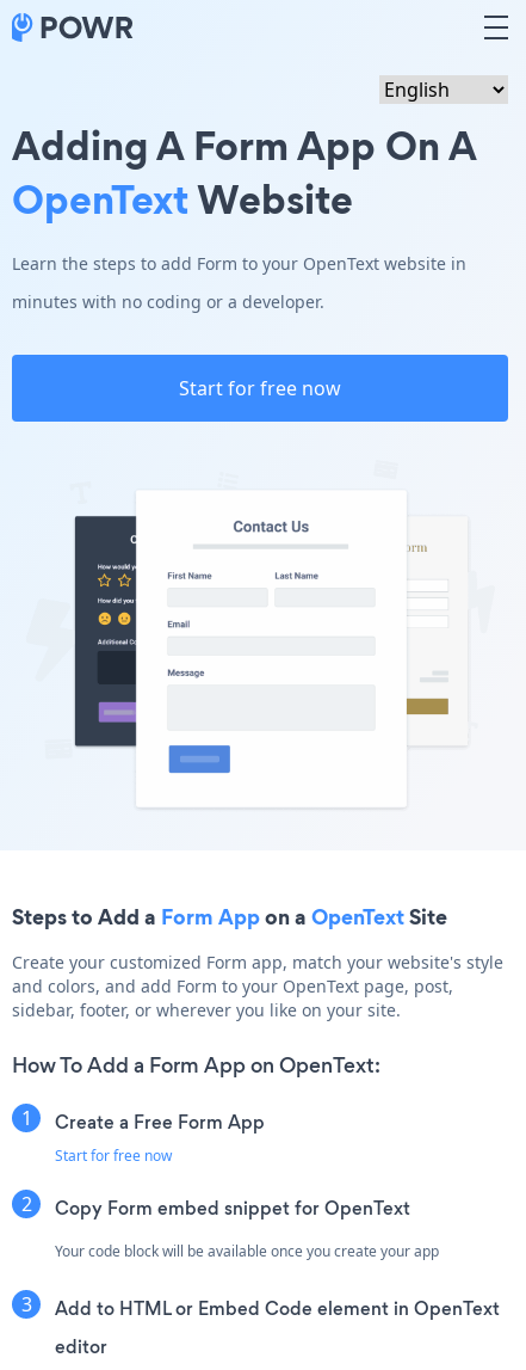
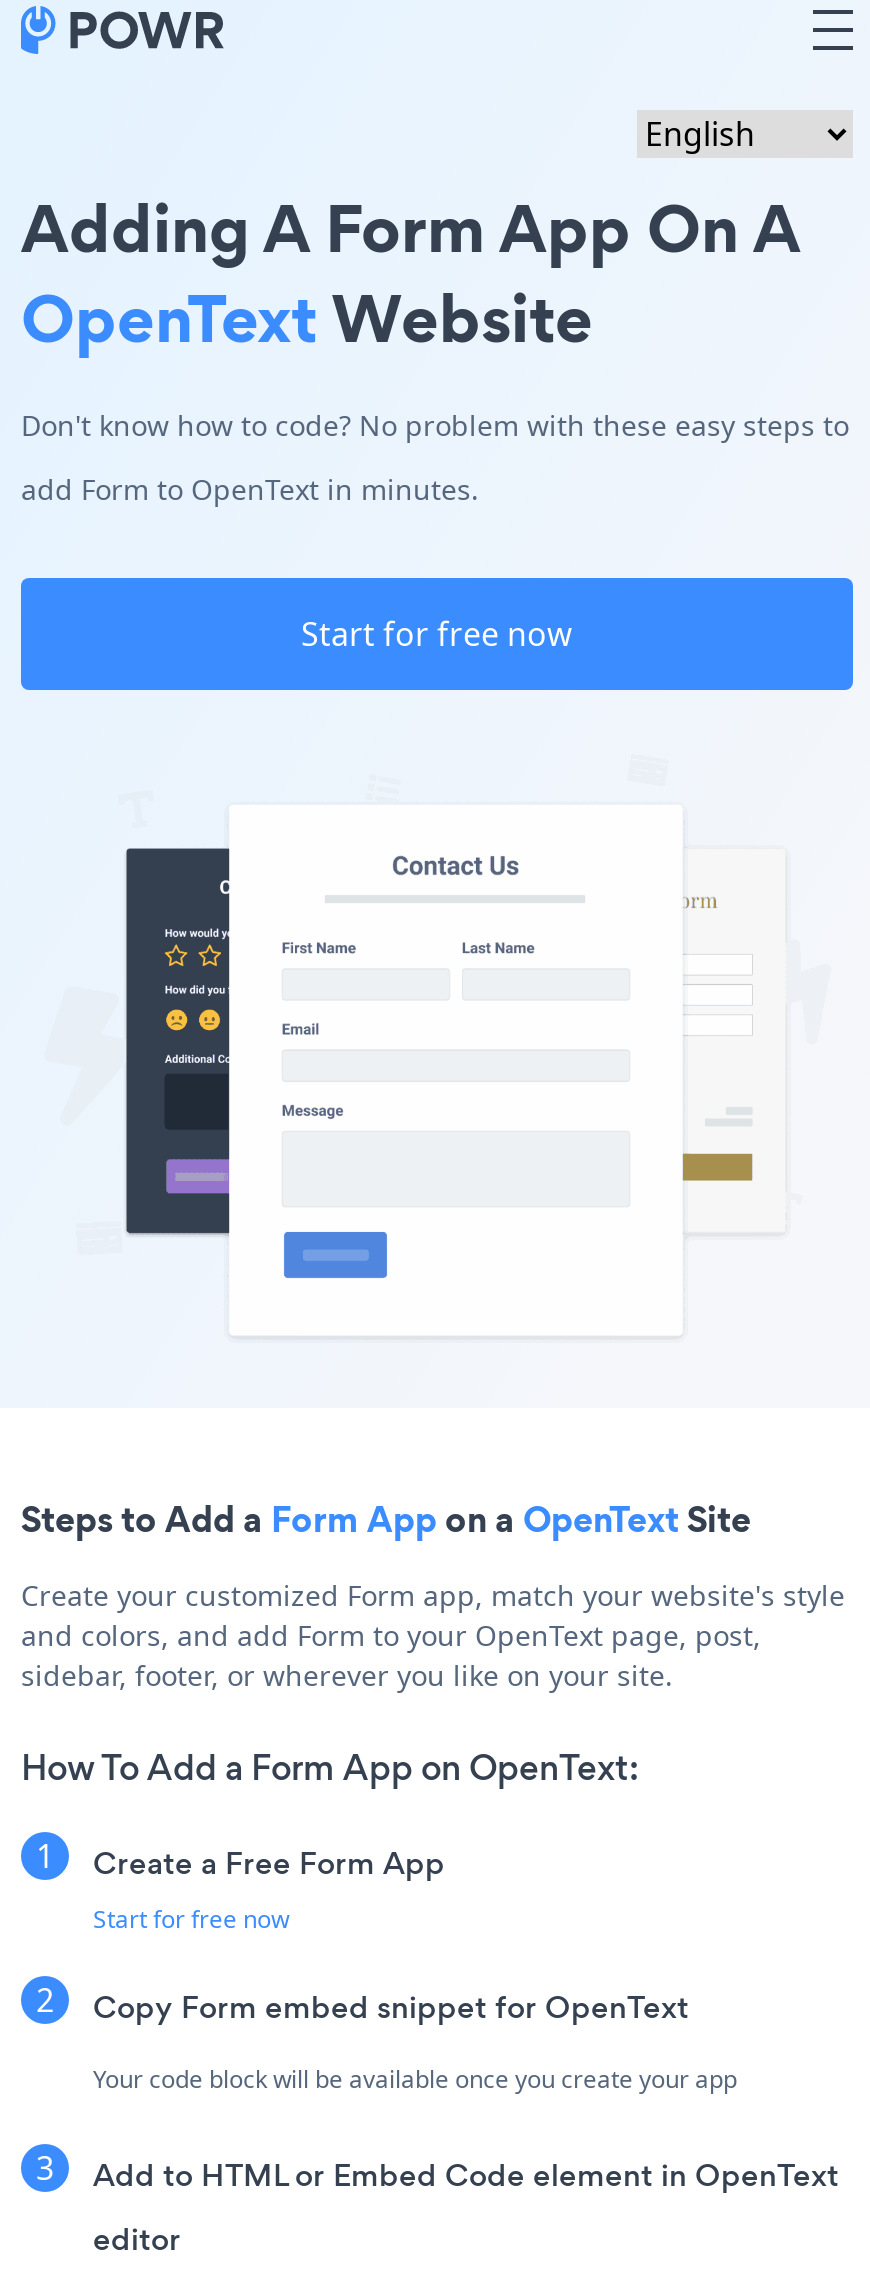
[12,252,466,275] Learn the steps to add Form to your OpenText website in -> [21,406,849,444] Don't know how to code? No problem with these easy steps to
[12,290,324,313] minutes with no coding or a developer. -> [21,470,479,508] add Form to OpenText in minutes.

